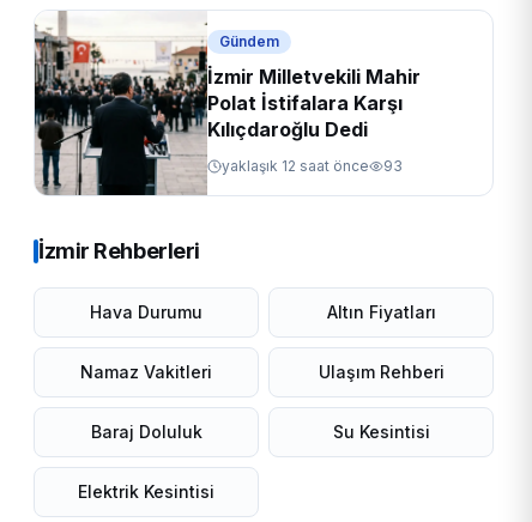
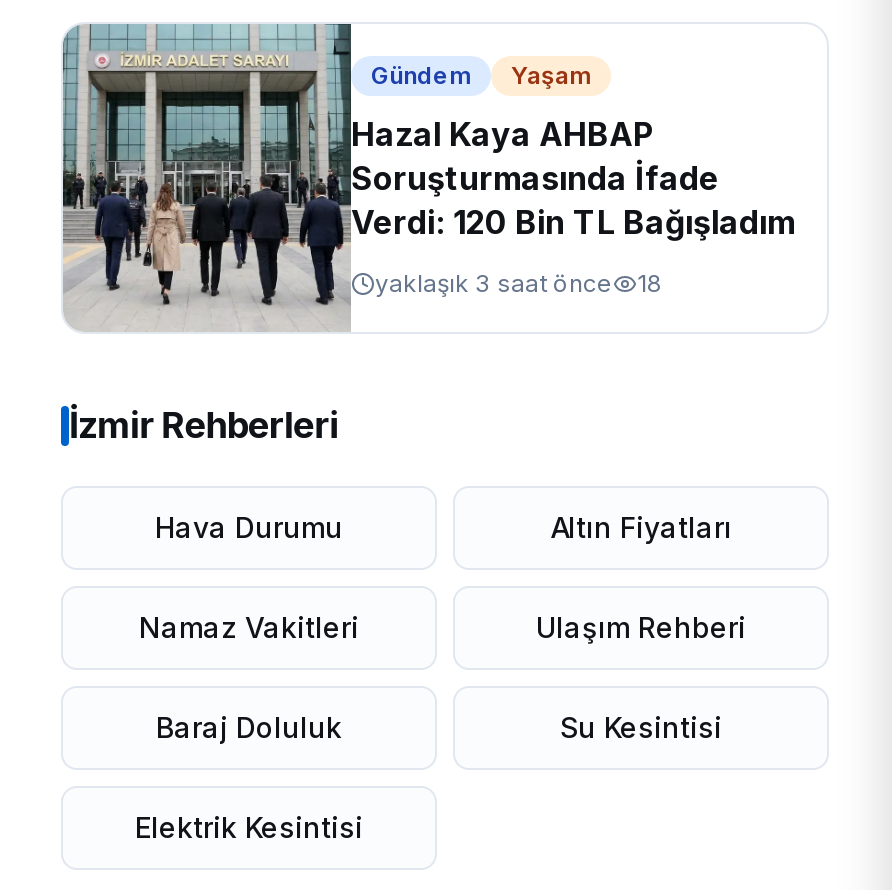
[35,11,421,196] [image] | İzmir Milletvekili Mahir | Polat İstifalara Karşı | Kılıçdaroğlu Dedi | yaklaşık 12 saat önce | 93 -> [61,22,795,332] [image] | Yaşam | Hazal Kaya AHBAP | Soruşturmasında İfade | Verdi: 120 Bin TL Bağışladım | yaklaşık 3 saat önce | 18

